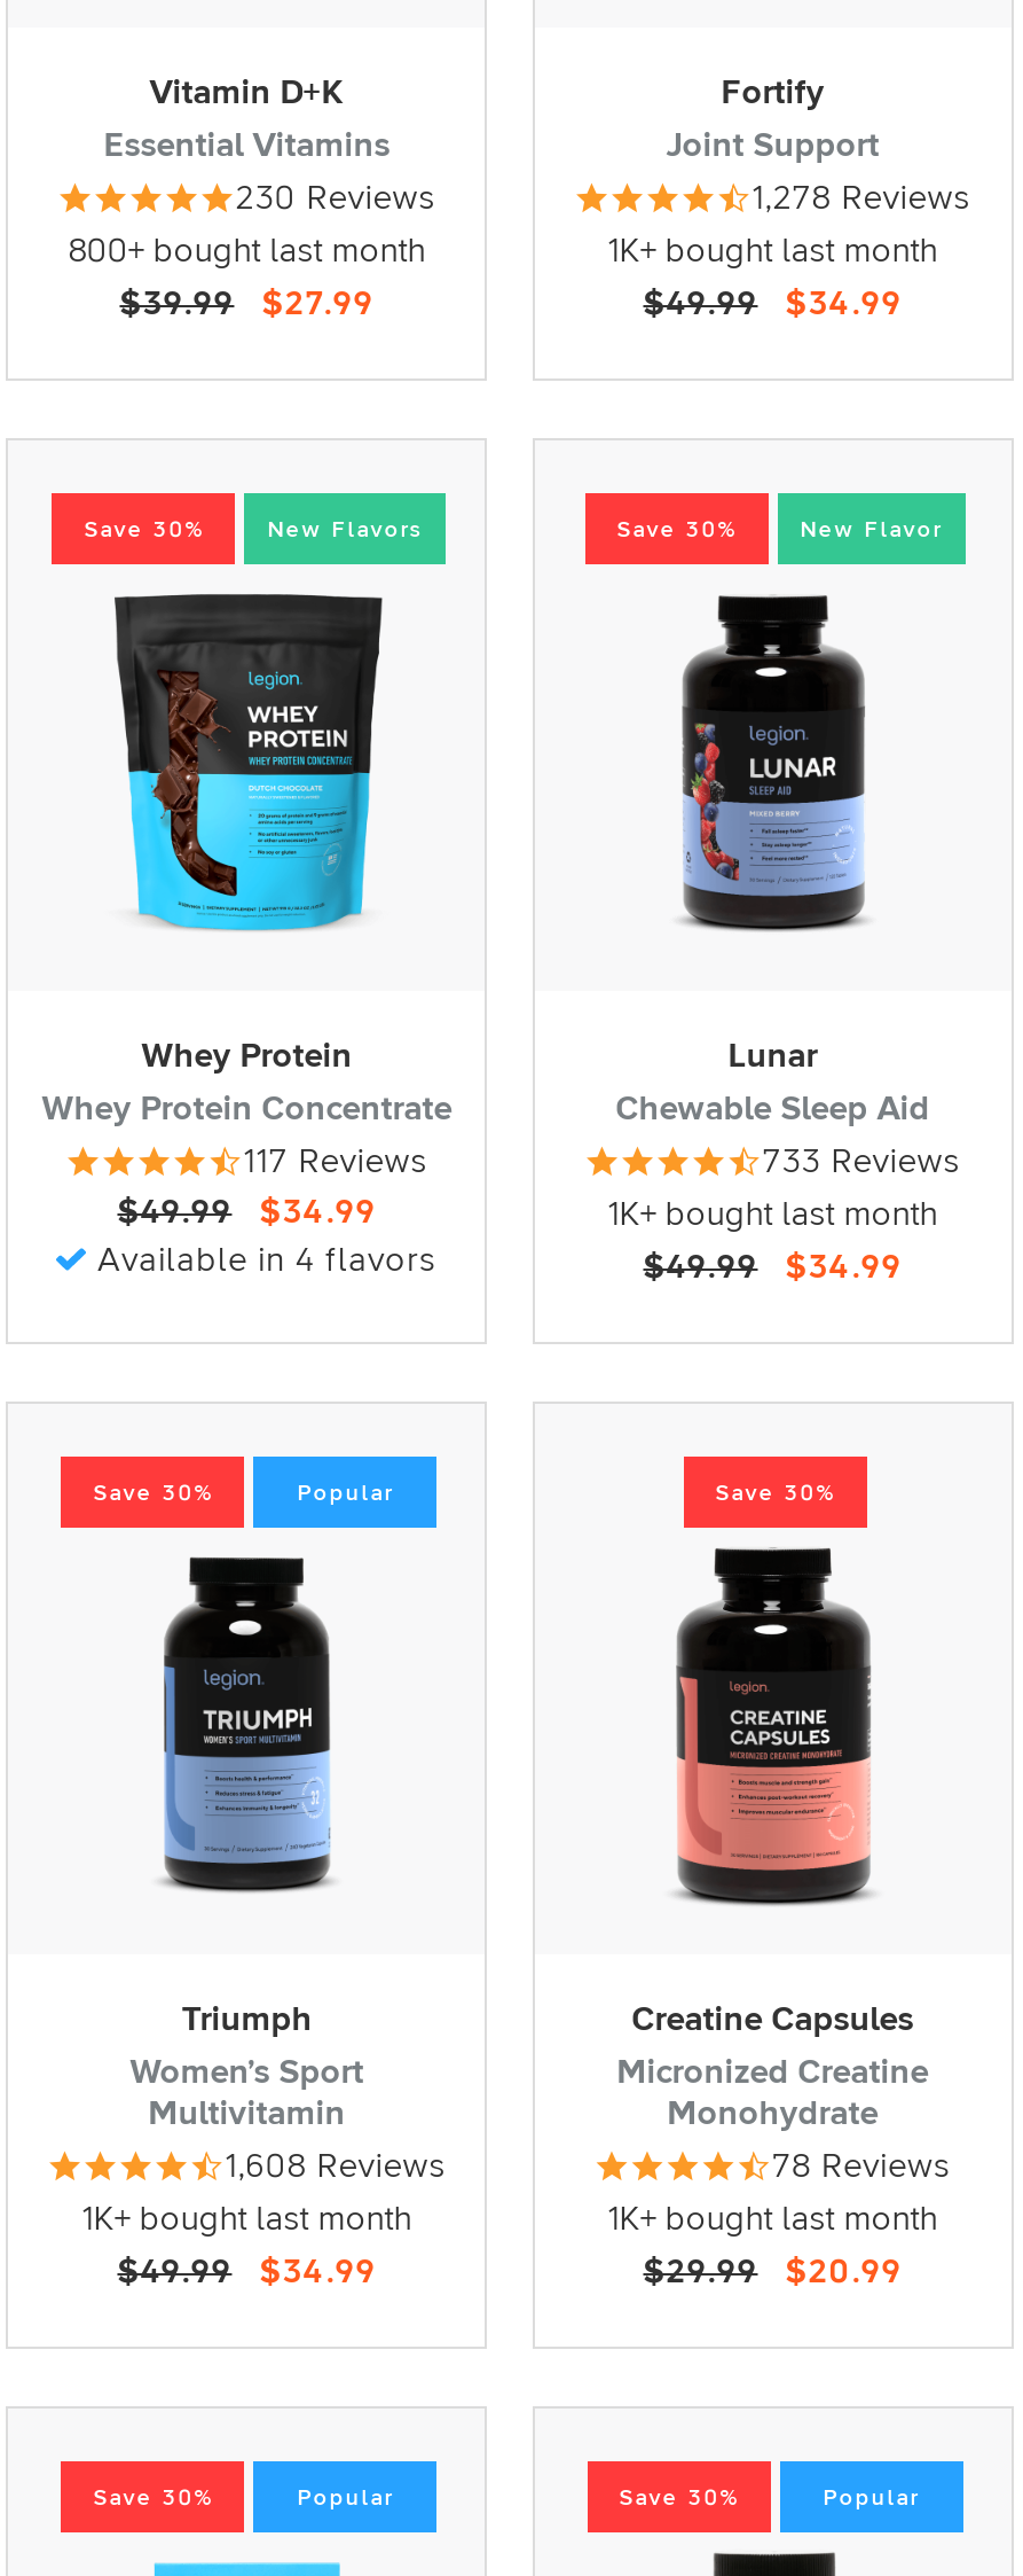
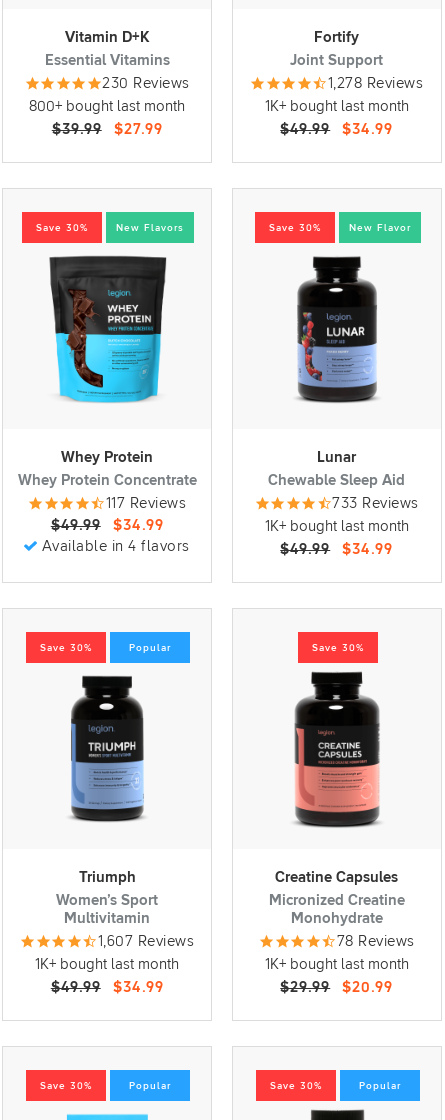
[225,2150,446,2185] 1,608 Reviews -> [98,934,194,949] 1,607 Reviews

